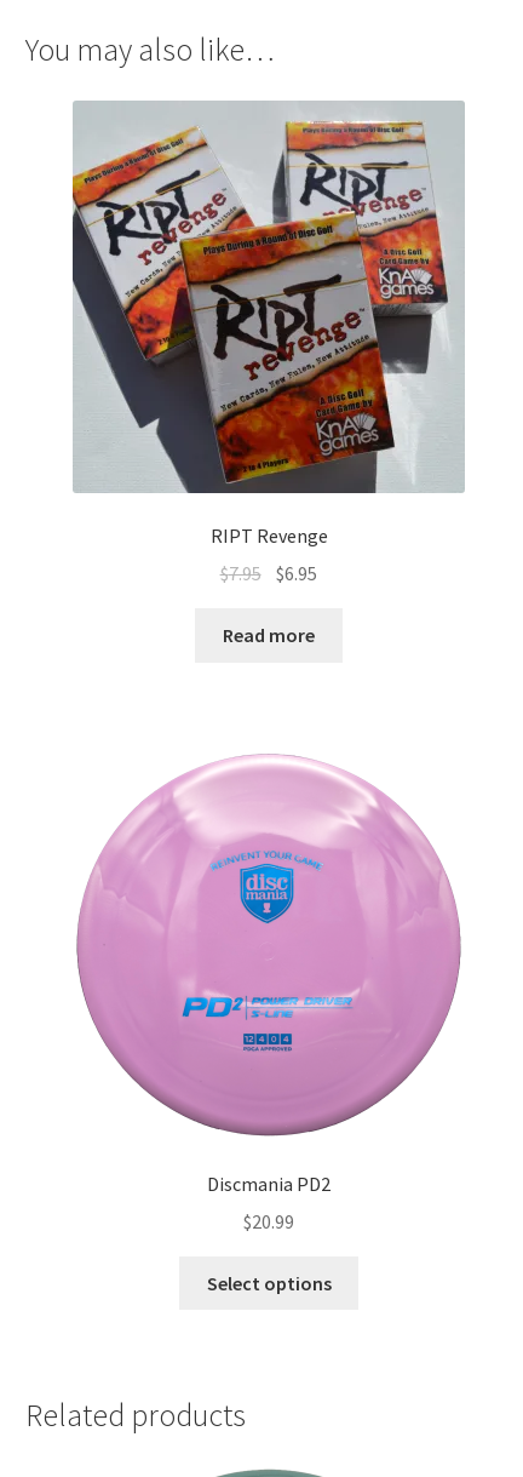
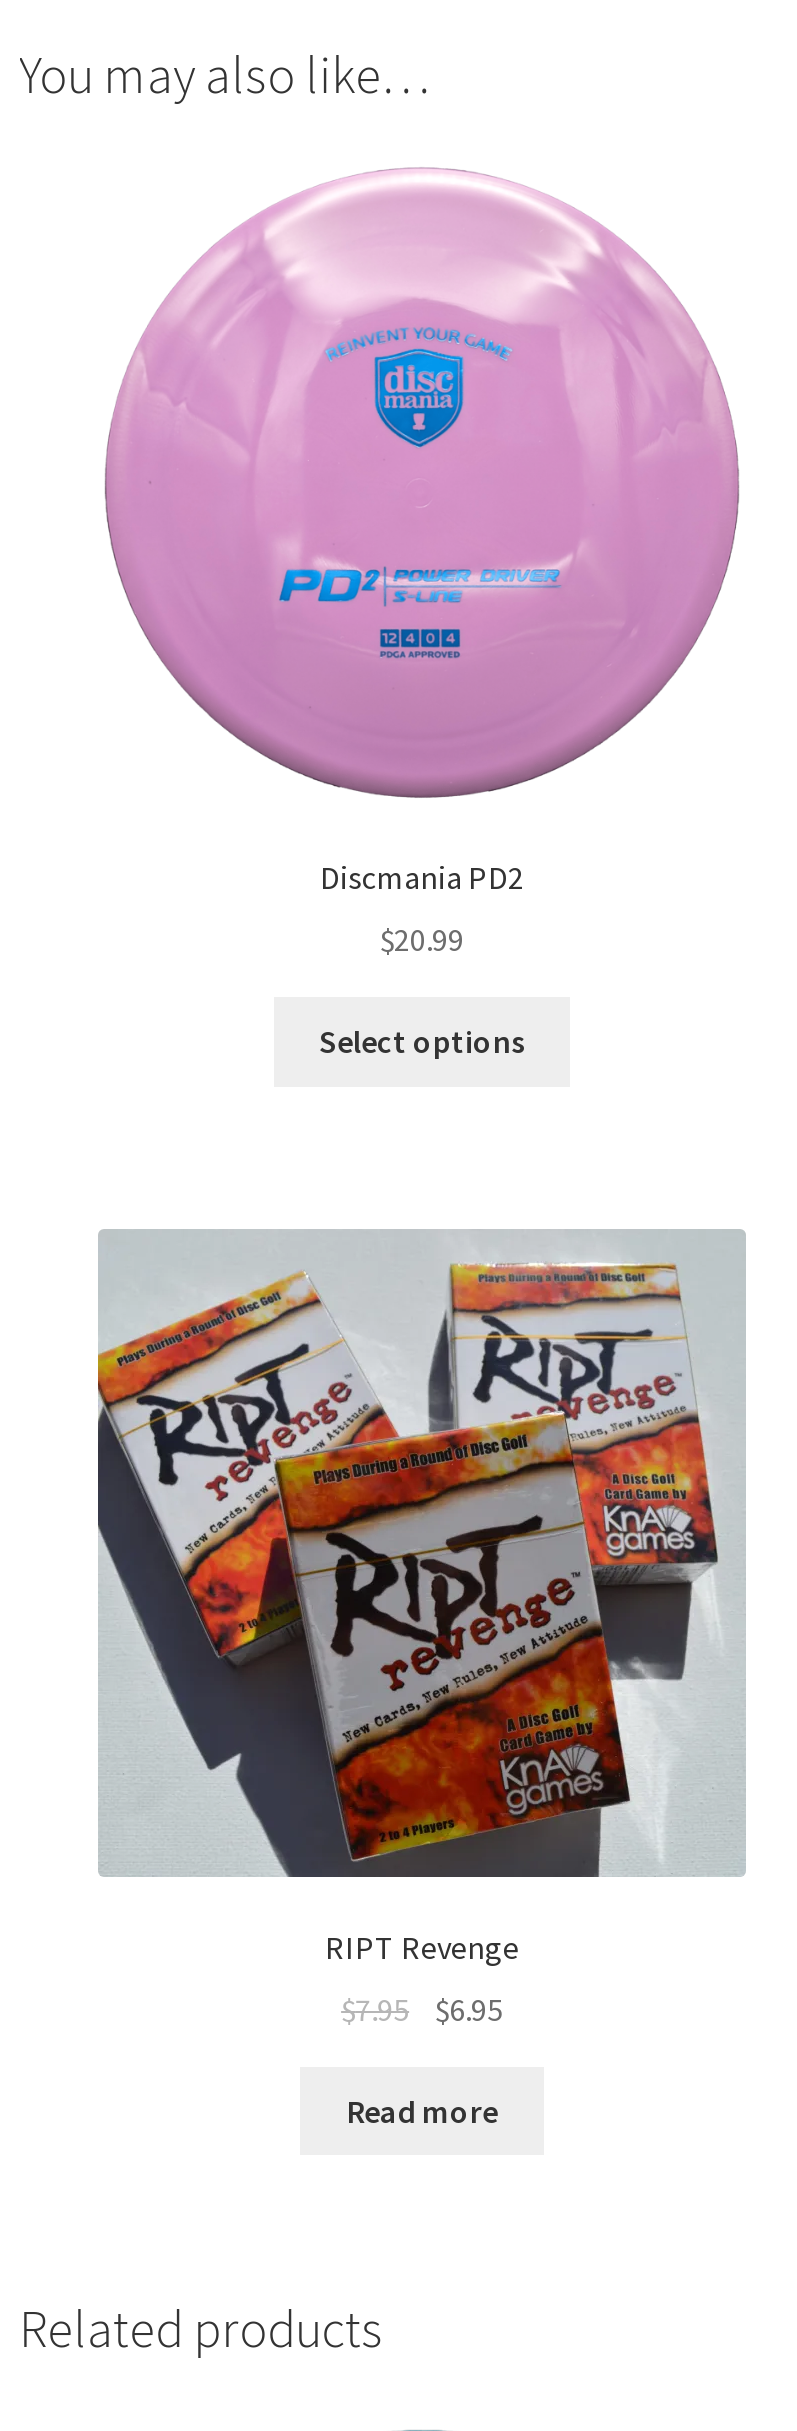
moved [70,105,462,647] -> [94,1237,742,2130]: [image] | RIPT Revenge | $7.95 | $6.95 | Read more
moved [76,754,461,1295] -> [104,167,740,1060]: [image] | Discmania PD2 | $20.99 | Select options

